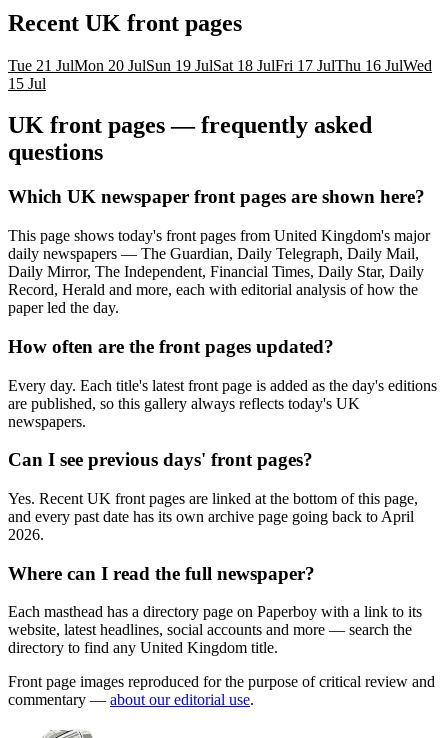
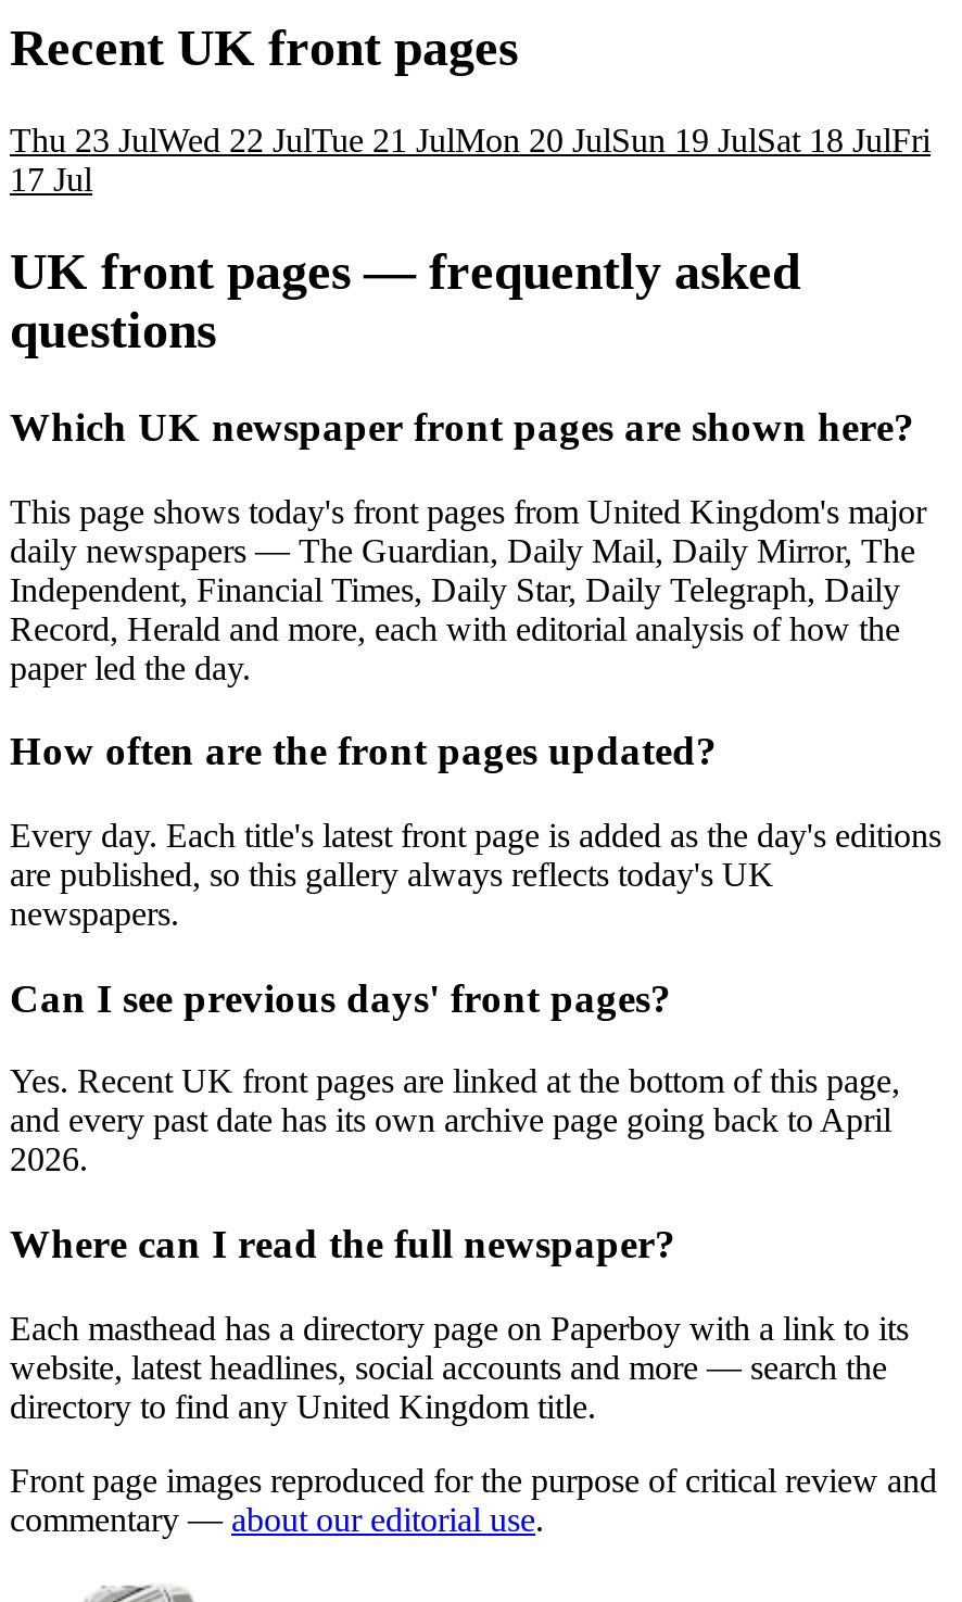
[8,56,432,73] Tue 21 JulMon 20 JulSun 19 JulSat 18 JulFri 17 JulThu 16 JulWed -> [10,122,931,159] Thu 23 JulWed 22 JulTue 21 JulMon 20 JulSun 19 JulSat 18 JulFri
[8,74,46,91] 15 Jul -> [10,161,92,198] 17 Jul
[8,245,424,280] daily newspapers — The Guardian, Daily Telegraph, Daily Mail, | Daily Mirror, The Independent, Financial Times, Daily Star, Daily -> [10,531,915,607] daily newspapers — The Guardian, Daily Mail, Daily Mirror, The | Independent, Financial Times, Daily Star, Daily Telegraph, Daily

